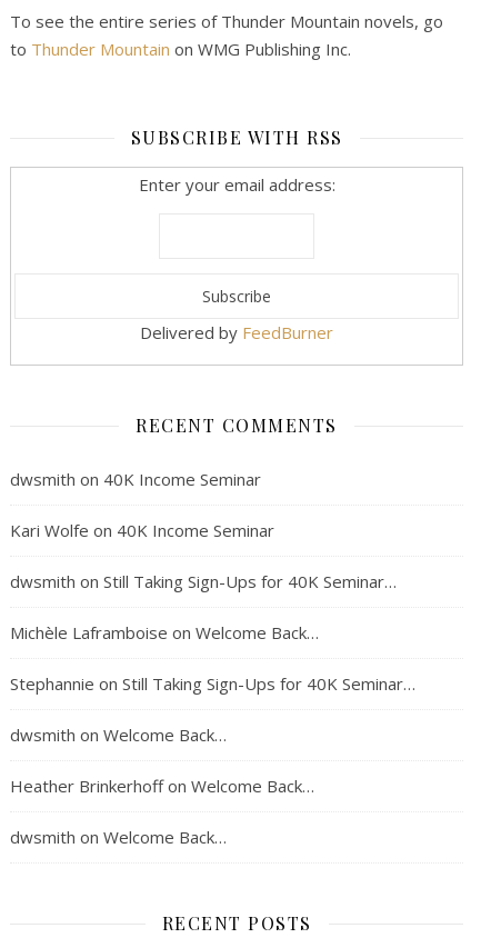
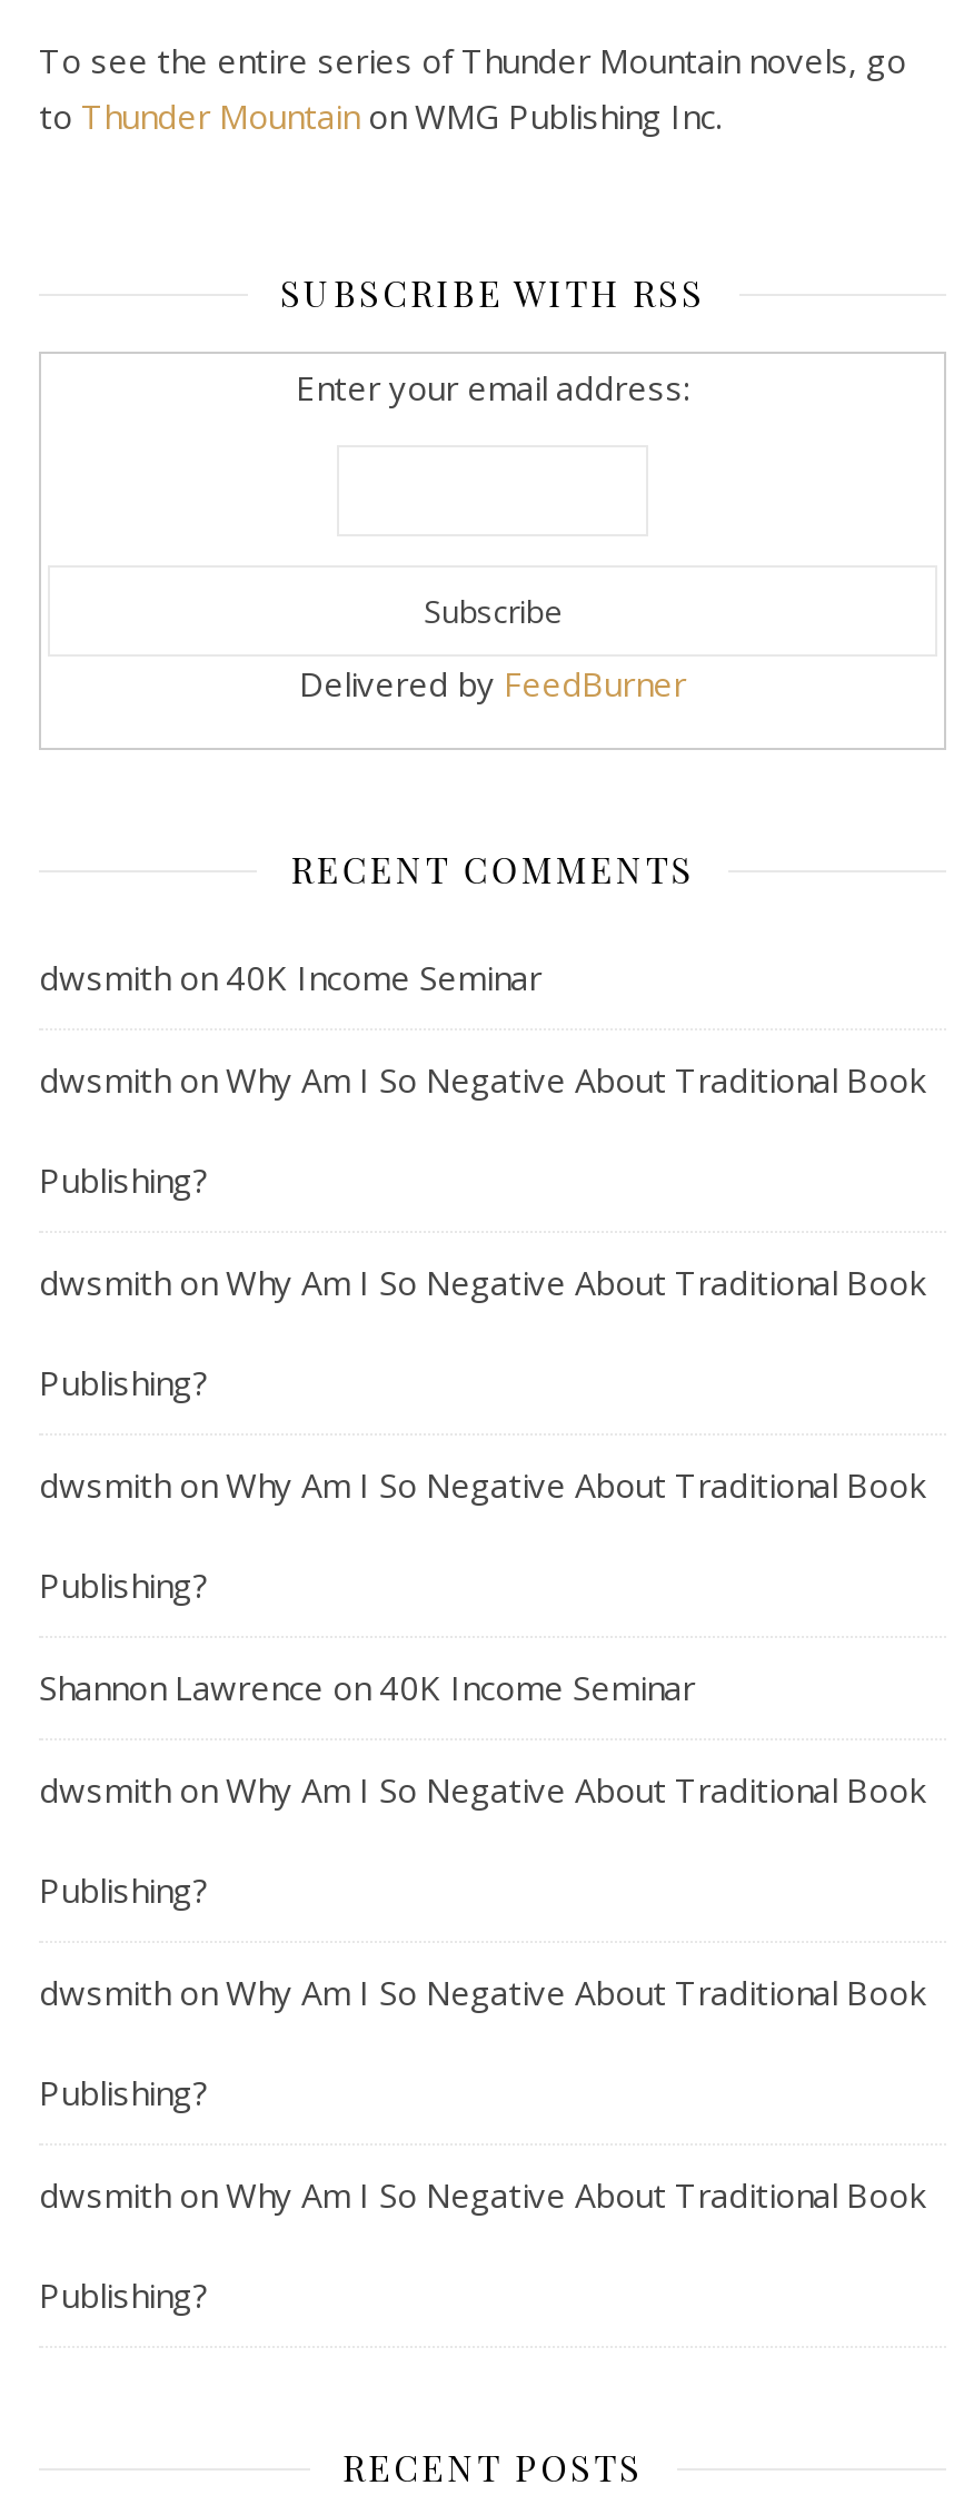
[10,519,415,848] Kari Wolfe on 40K Income Seminar | dwsmith on Still Taking Sign-Ups for 40K Seminar… | Michèle Laframboise on Welcome Back… | Stephannie on Still Taking Sign-Ups for 40K Seminar… | dwsmith on Welcome Back… | Heather Brinkerhoff on Welcome Back… | dwsmith on Welcome Back… -> [39,1057,924,2317] dwsmith on Why Am I So Negative About Traditional Book | Publishing? | dwsmith on Why Am I So Negative About Traditional Book | Publishing? | dwsmith on Why Am I So Negative About Traditional Book | Publishing? | Shannon Lawrence on 40K Income Seminar | dwsmith on Why Am I So Negative About Traditional Book | Publishing? | dwsmith on Why Am I So Negative About Traditional Book | Publishing? | dwsmith on Why Am I So Negative About Traditional Book | Publishing?

